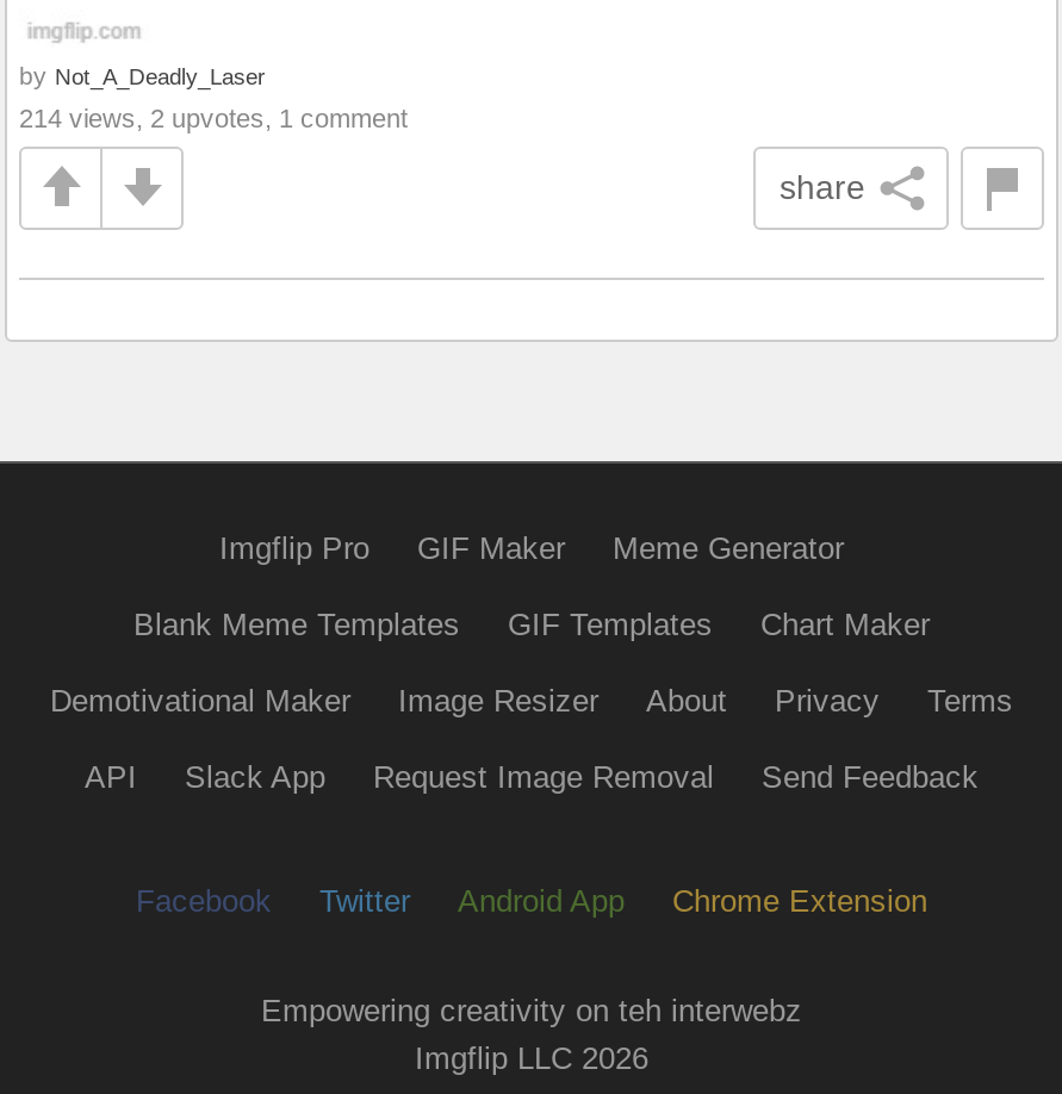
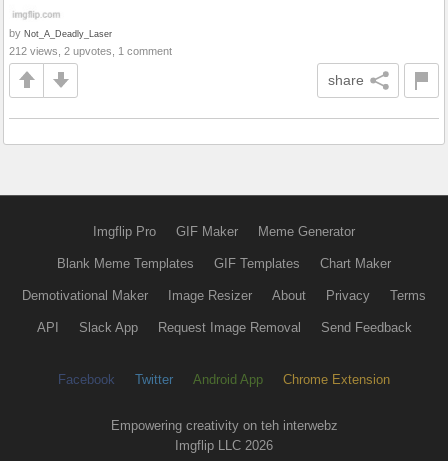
[19,102,408,131] 214 views, 2 upvotes, 1 comment -> [9,44,172,56] 212 views, 2 upvotes, 1 comment

